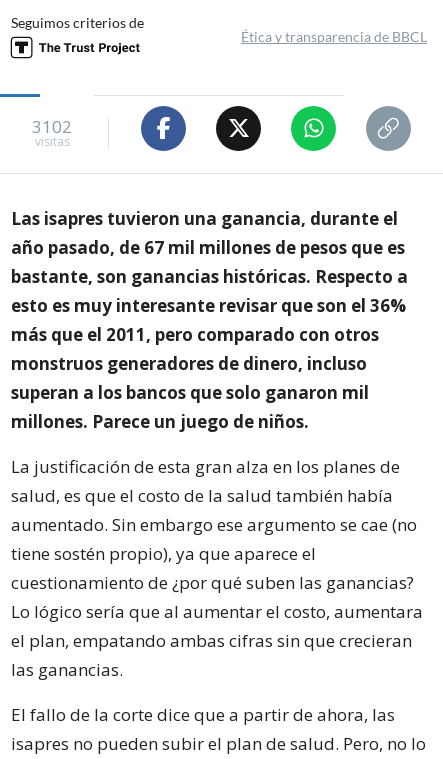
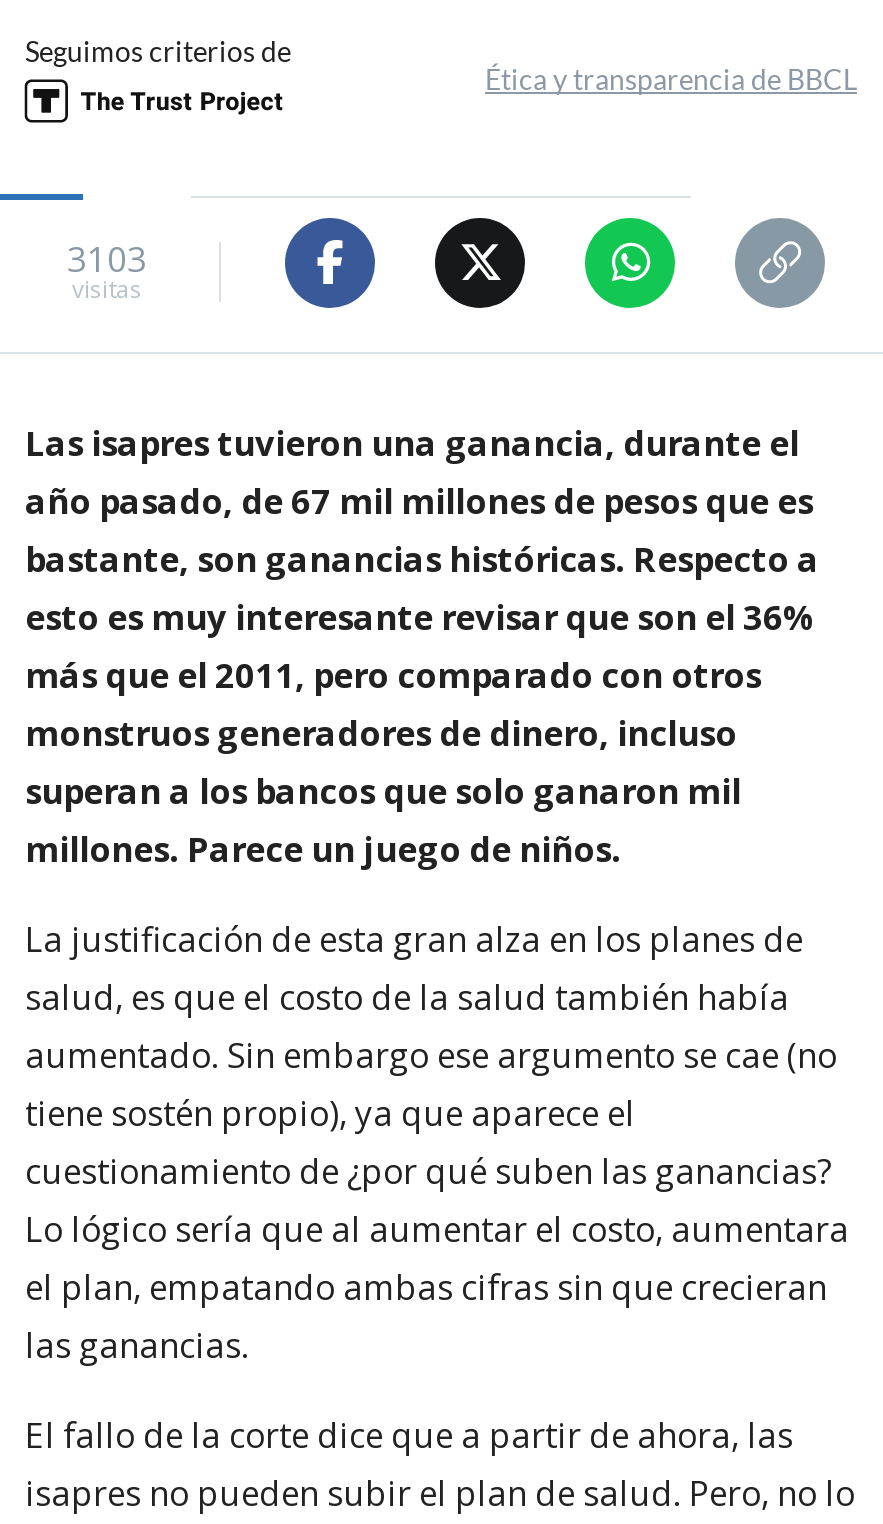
[32,115,72,138] 3102 -> [67,237,147,283] 3103

